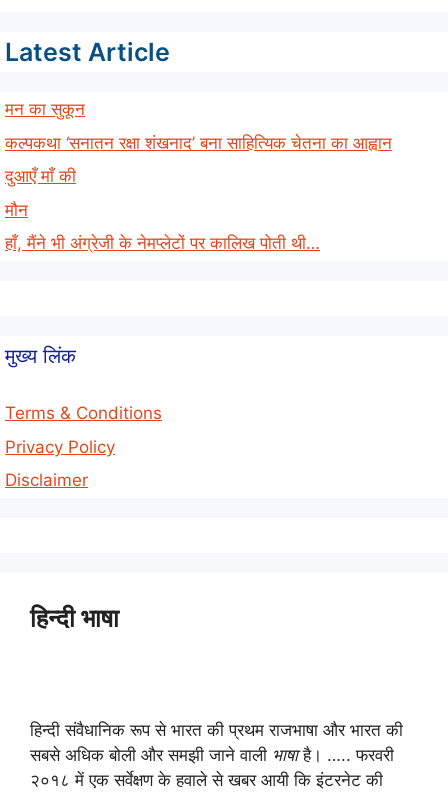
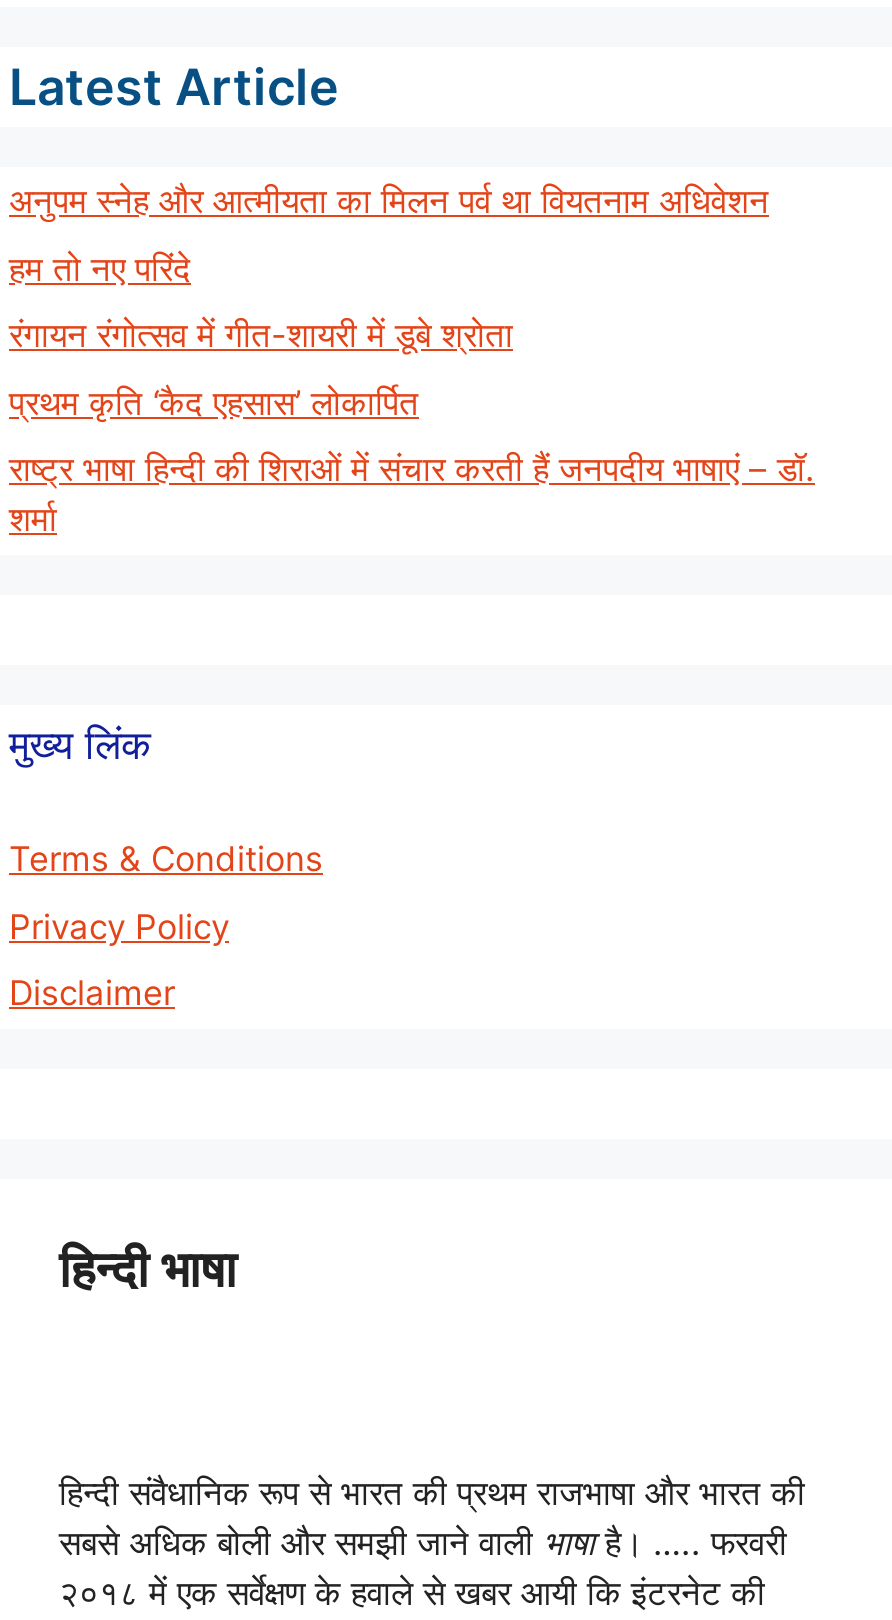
[5,99,85,119] मन का सुकून -> [9,182,769,222] अनुपम स्नेह और आत्मीयता का मिलन पर्व था वियतनाम अधिवेशन
[5,133,392,153] कल्पकथा ‘सनातन रक्षा शंखनाद’ बना साहित्यिक चेतना का आह्वान -> [9,249,191,289] हम तो नए परिंदे
[5,166,76,186] दुआएँ माँ की -> [9,316,513,356] रंगायन रंगोत्सव में गीत-शायरी में डूबे श्रोता
[5,200,28,220] मौन -> [9,383,419,423] प्रथम कृति ‘कैद एहसास’ लोकार्पित
[5,233,320,253] हाँ, मैंने भी अंग्रेजी के नेमप्लेटों पर कालिख पोती थी… -> [9,450,815,540] राष्ट्र भाषा हिन्दी की शिराओं में संचार करती हैं जनपदीय भाषाएं – डॉ. | शर्मा

